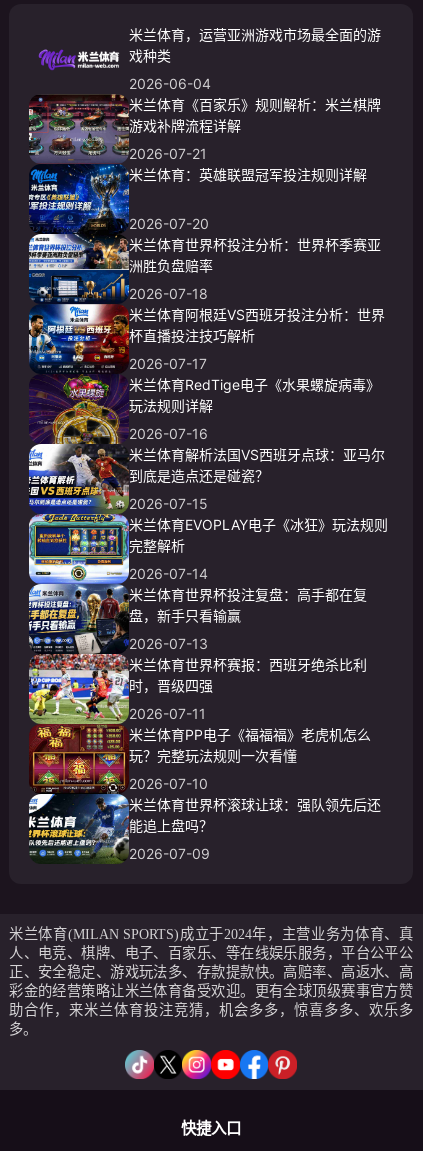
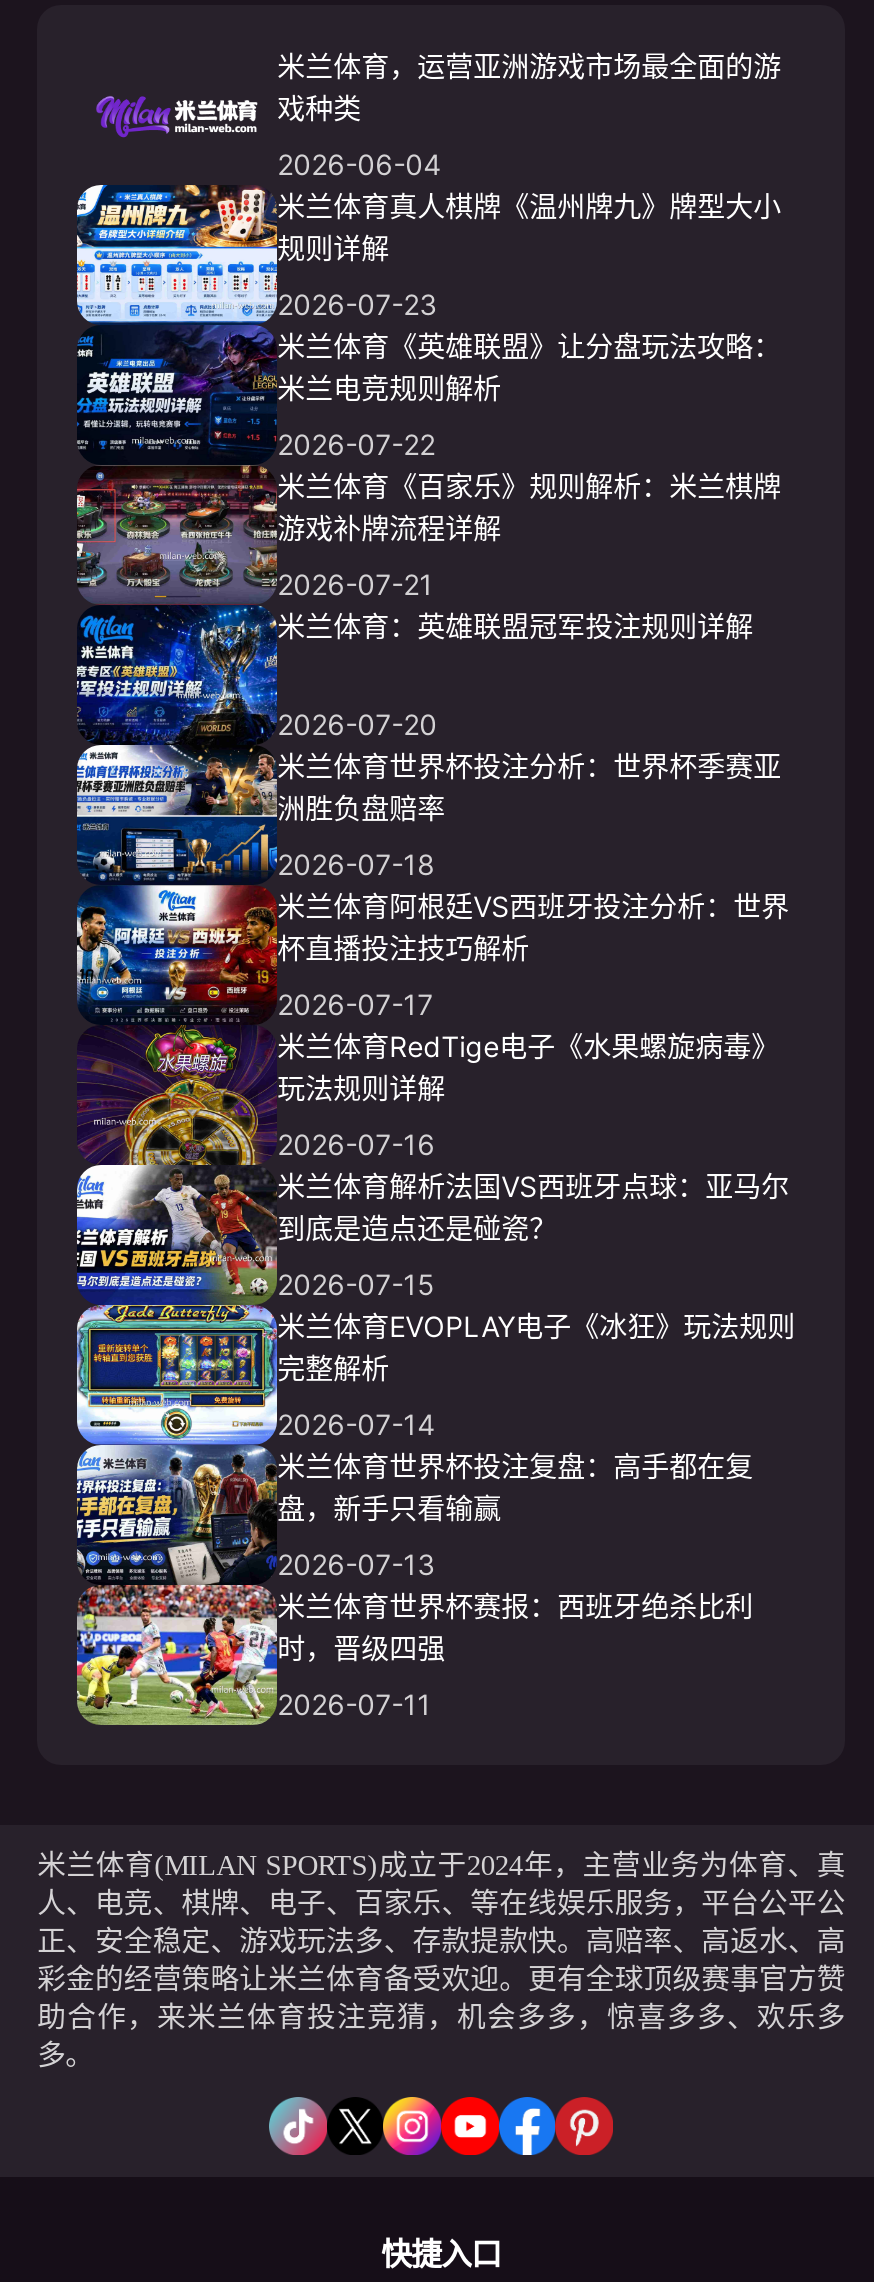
none -> [75,183,781,463] [image] | 米兰体育真人棋牌《温州牌九》牌型大小 | 规则详解 | 2026-07-23 | 米兰体育《英雄联盟》让分盘玩法攻略： | 米兰电竞规则解析 | 2026-07-22
moved [129,96,388,722] -> [277,470,795,1722]: 米兰体育《百家乐》规则解析：米兰棋牌 | 游戏补牌流程详解 | 2026-07-21 | ... | 时，晋级四强 | 2026-07-11
[28,724,381,864] [image] | 米兰体育PP电子《福福福》老虎机怎么 | 玩？完整玩法规则一次看懂 | 2026-07-10 | 米兰体育世界杯滚球让球：强队领先后还 | 能追上盘吗？ | 2026-07-09 -> none

